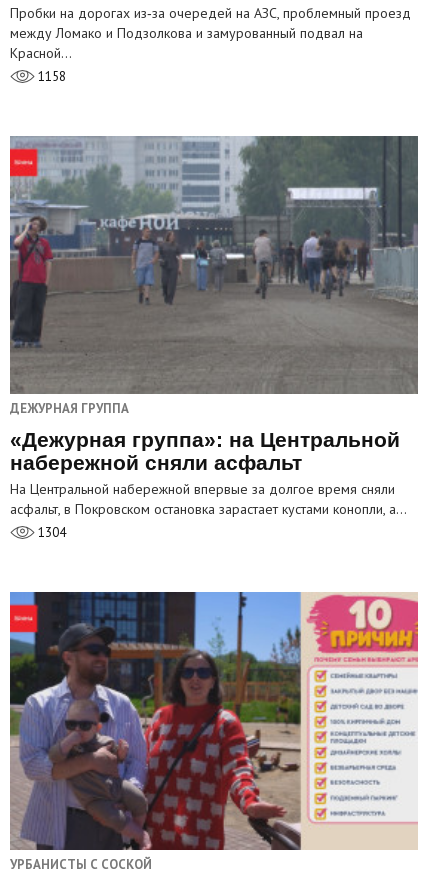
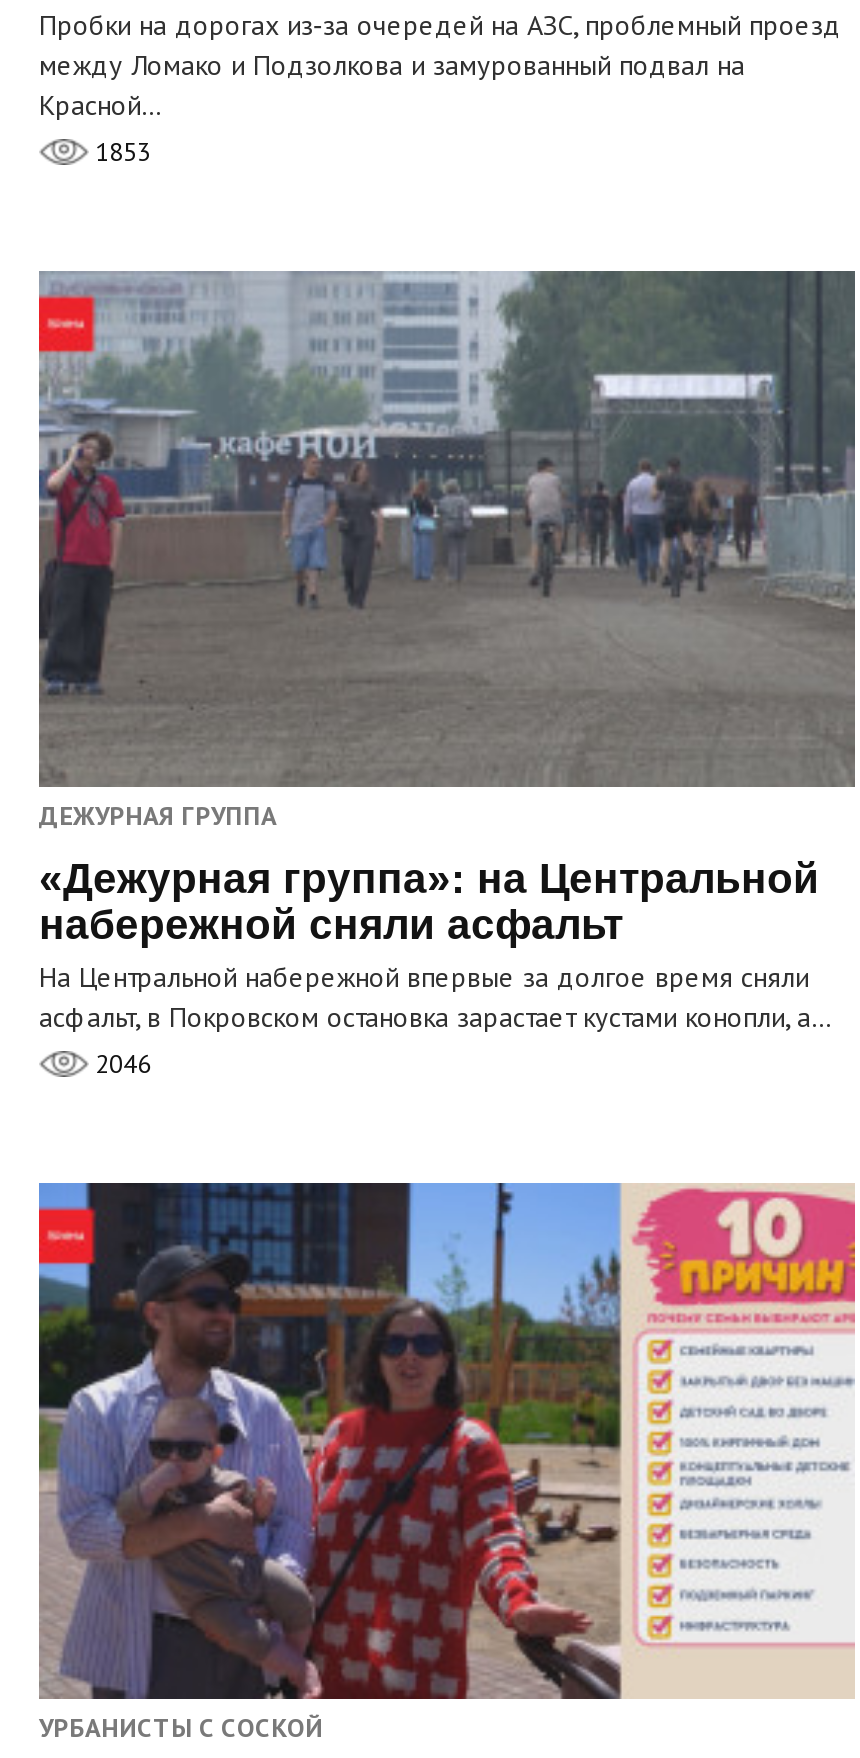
[35,68,66,85] 1158 -> [89,135,151,169] 1853
[35,524,66,541] 1304 -> [89,1047,151,1081] 2046

